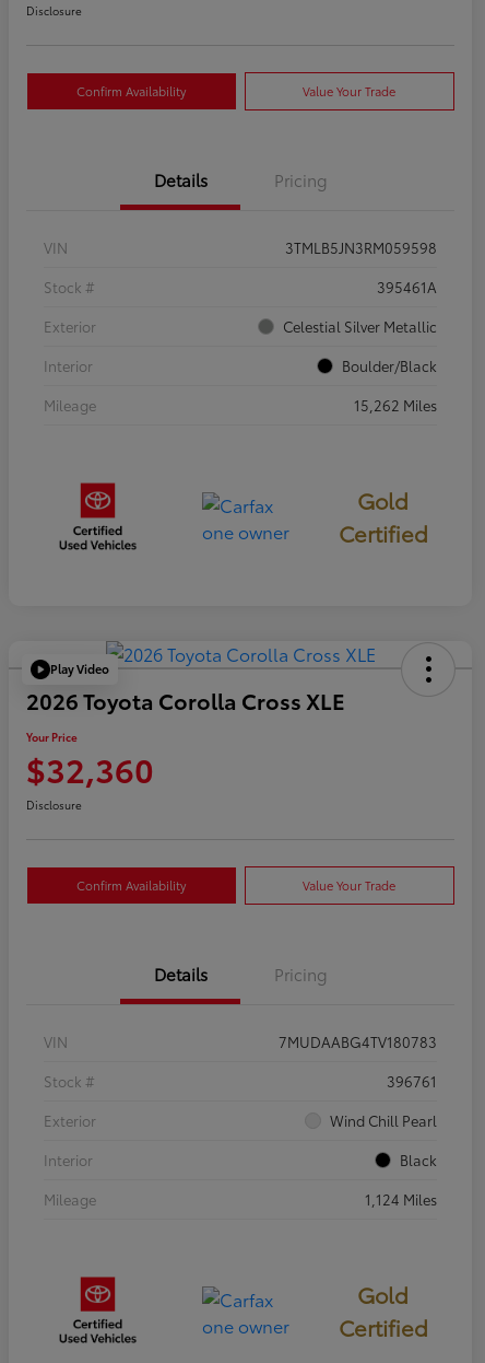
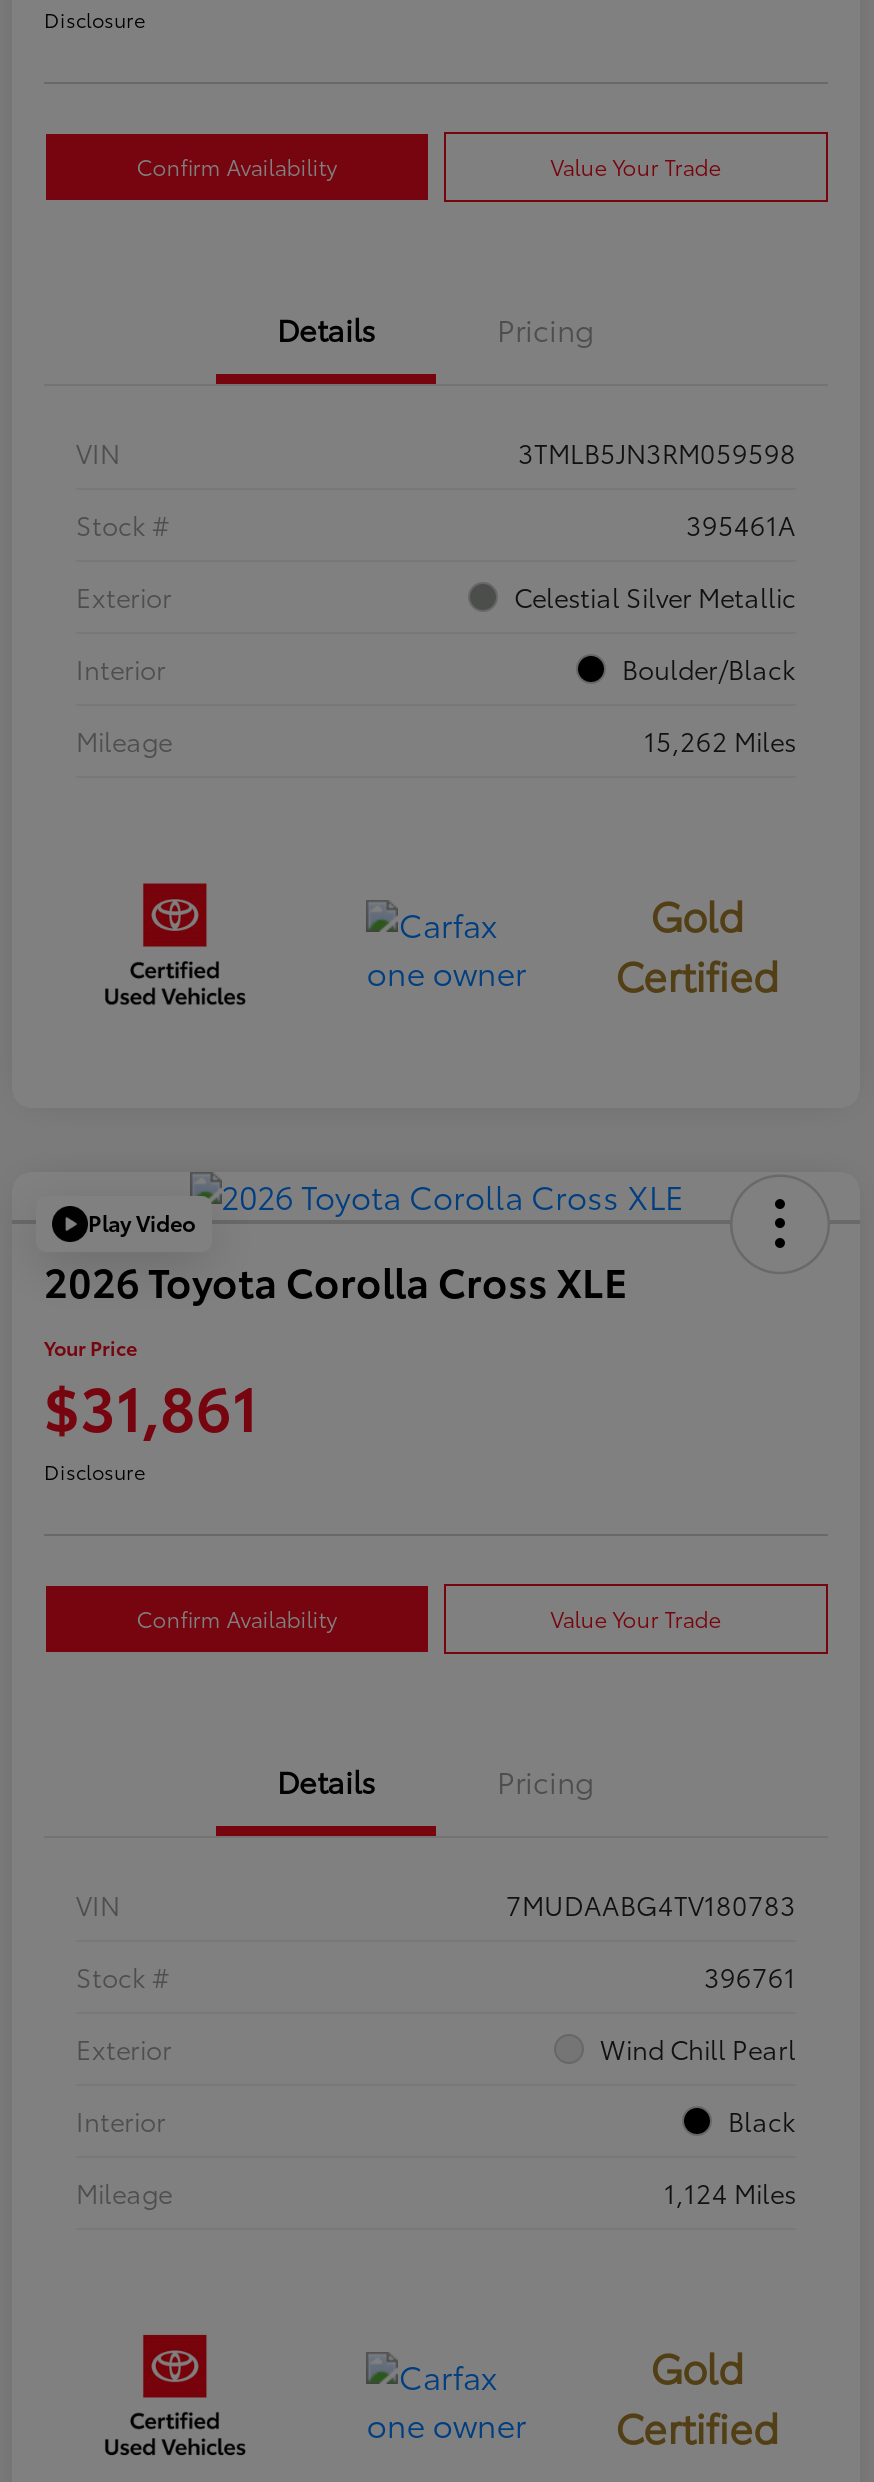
[26,745,154,792] $32,360 -> [44,1361,258,1447] $31,861

